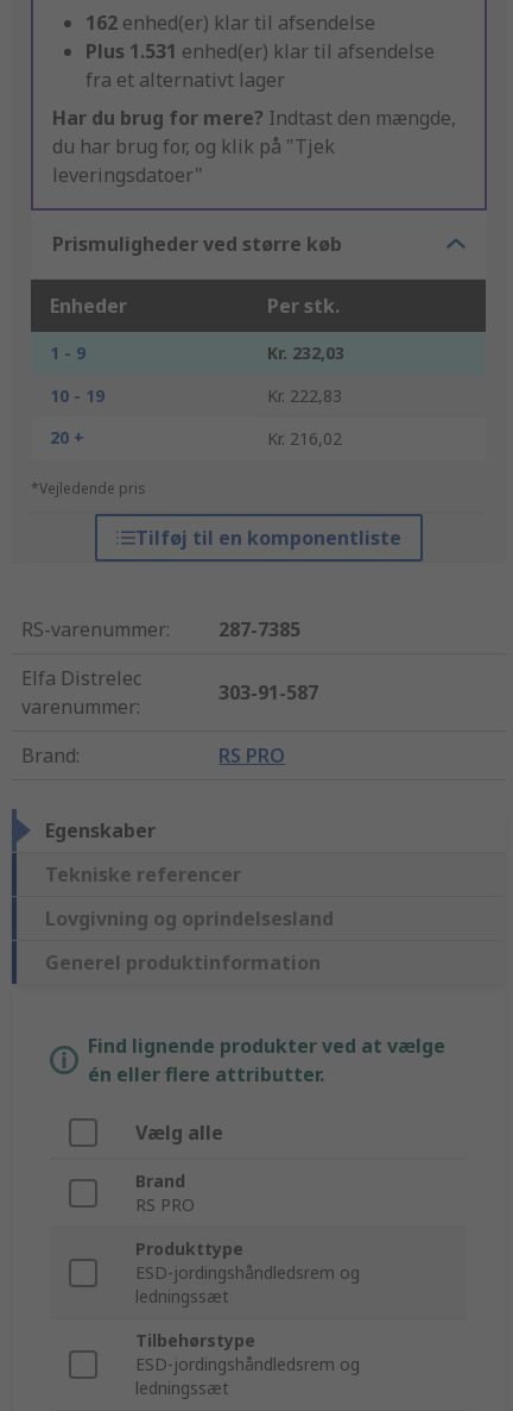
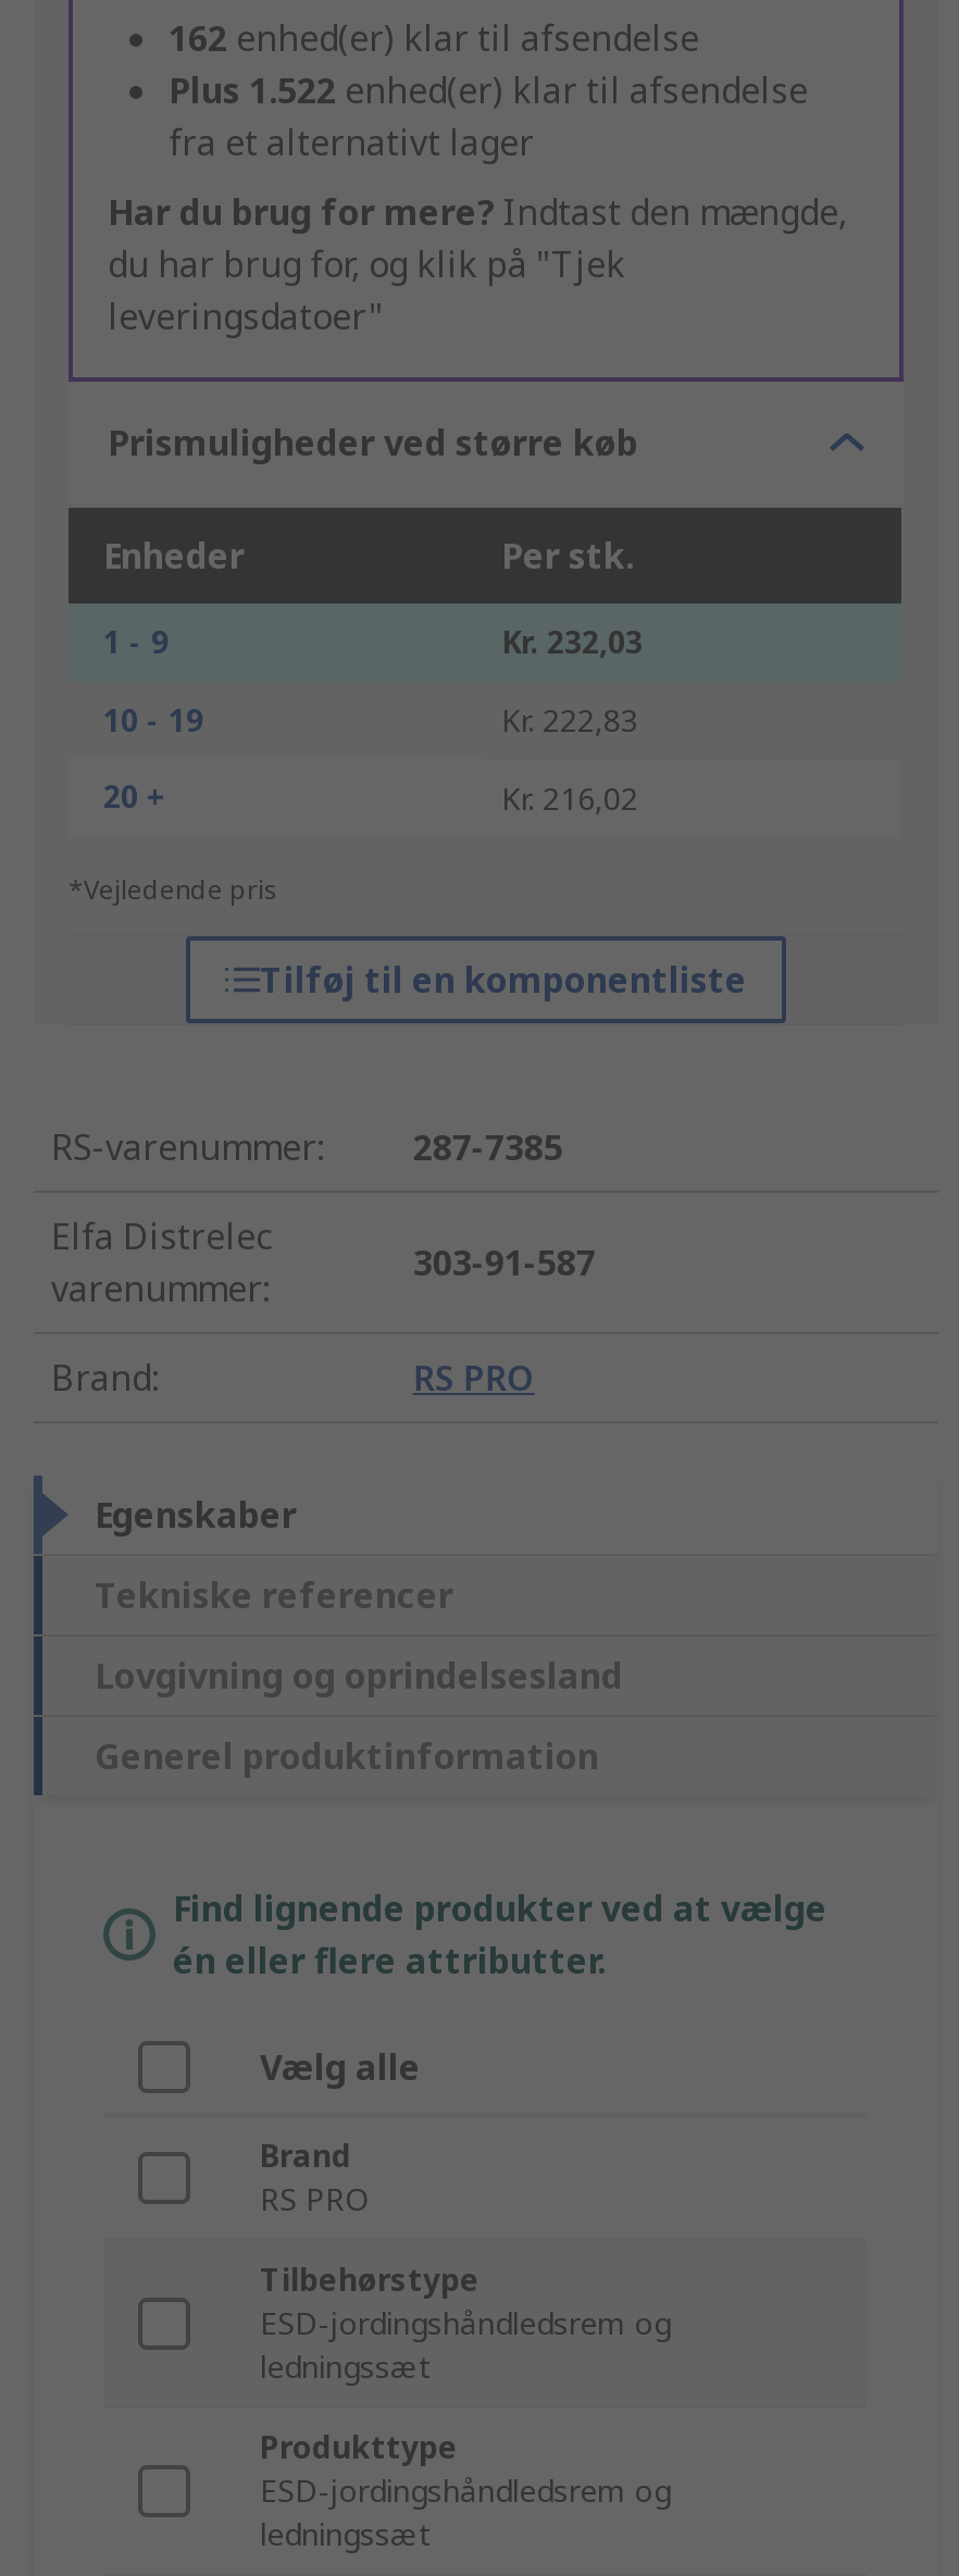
[85,39,435,65] Plus 1.531 enhed(er) klar til afsendelse -> [169,67,808,115] Plus 1.522 enhed(er) klar til afsendelse
moved [135,1238,243,1261] -> [260,2427,458,2468]: Produkttype
moved [135,1330,255,1352] -> [260,2260,479,2301]: Tilbehørstype

